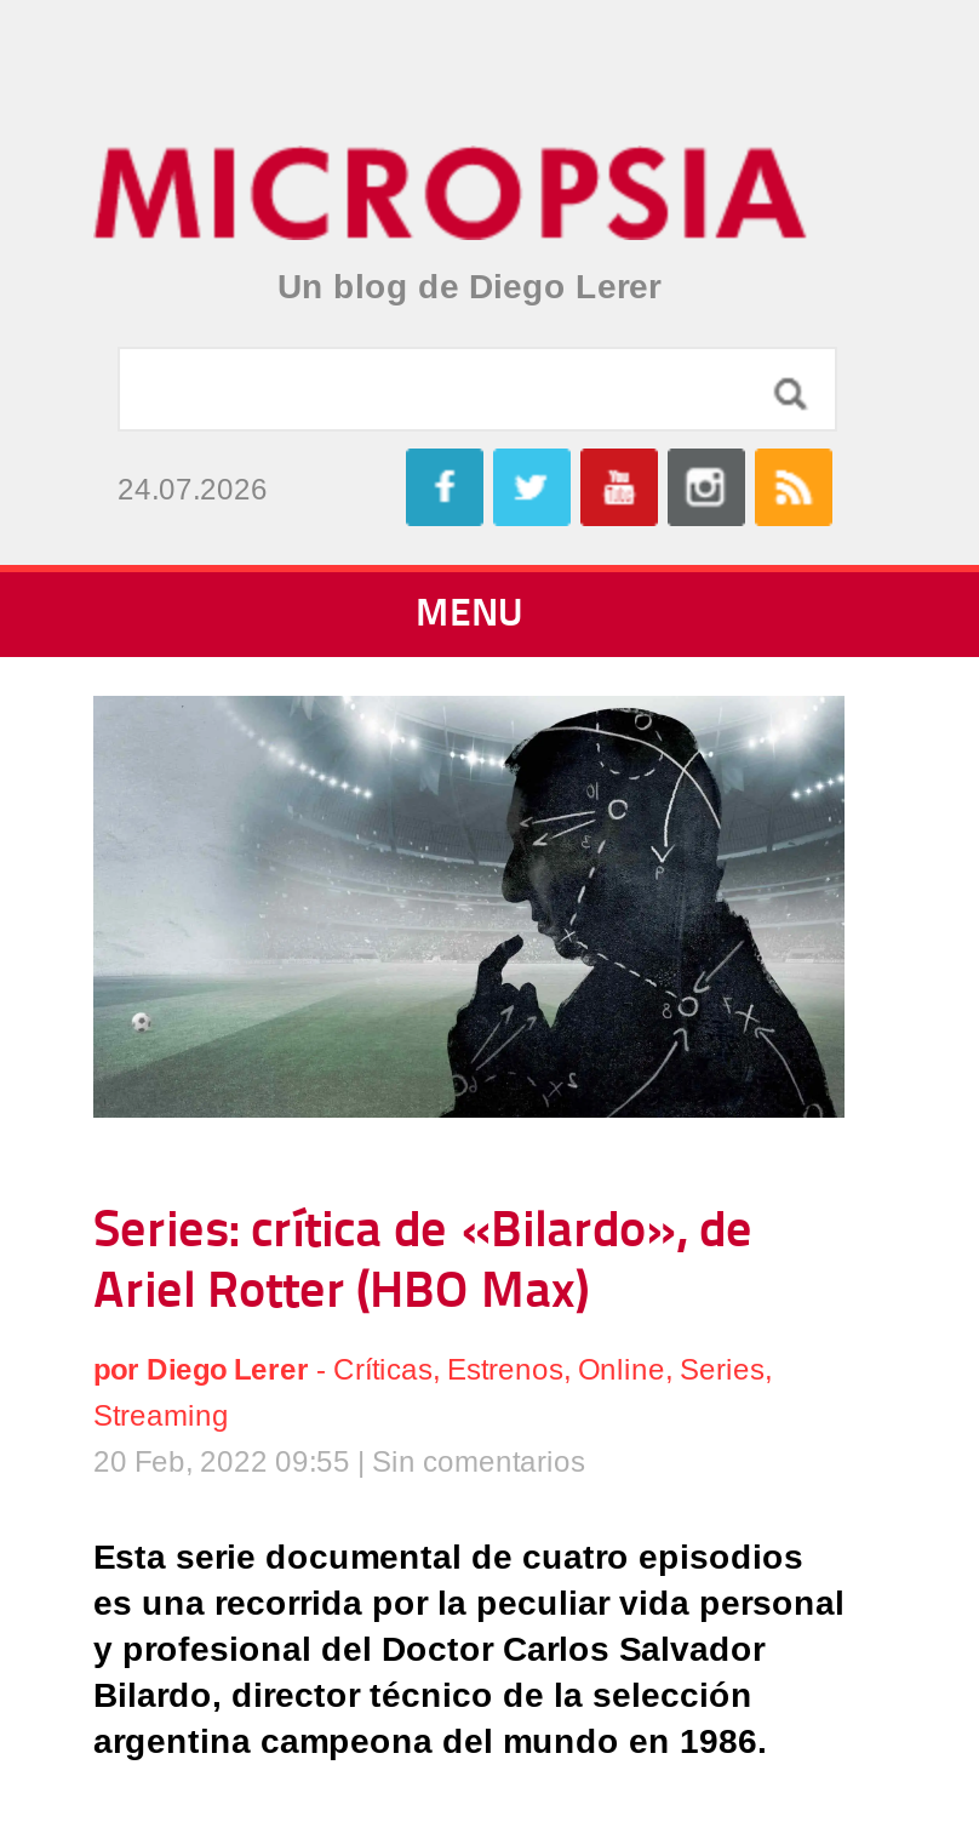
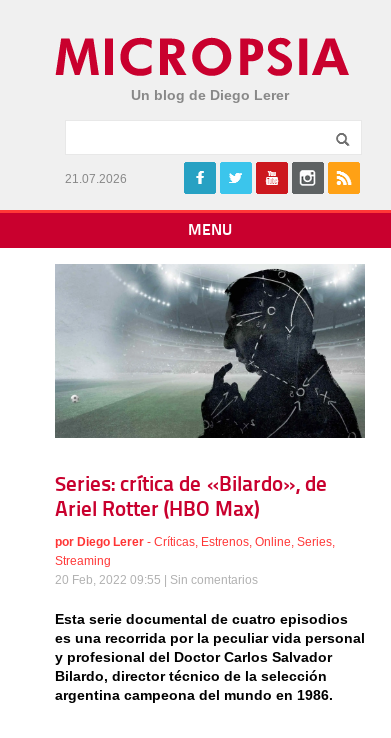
[118,473,268,507] 24.07.2026 -> [65,172,127,186] 21.07.2026

